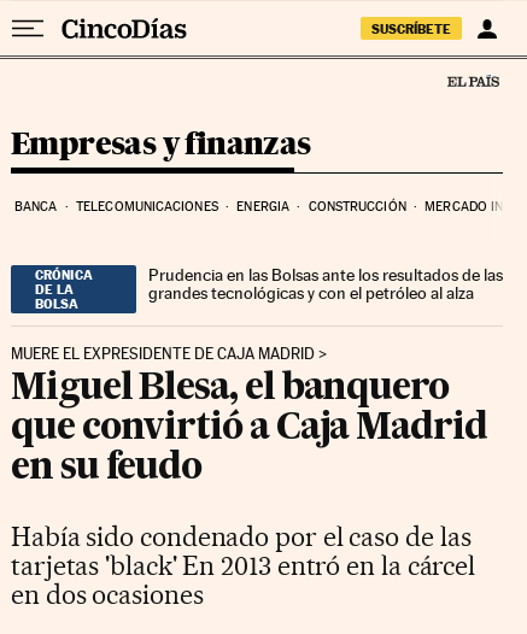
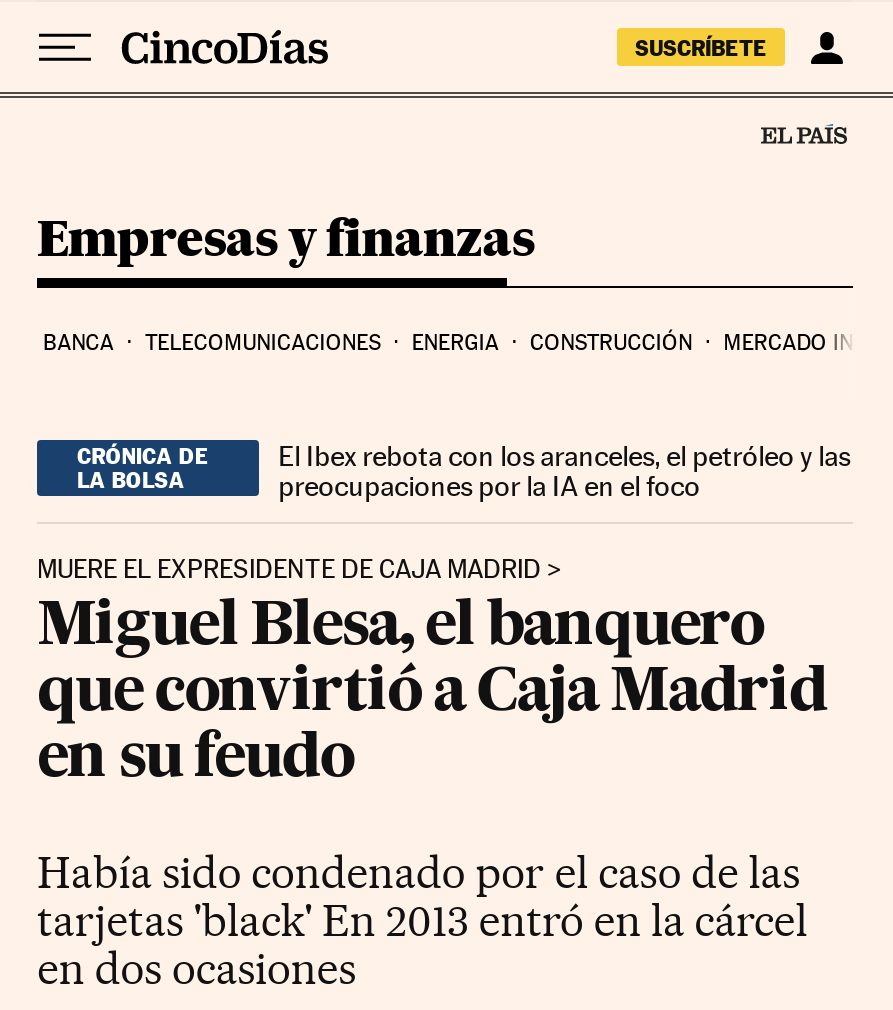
[148,265,503,302] Prudencia en las Bolsas ante los resultados de las | grandes tecnológicas y con el petróleo al alza -> [278,439,850,501] El Ibex rebota con los aranceles, el petróleo y las | preocupaciones por la IA en el foco

